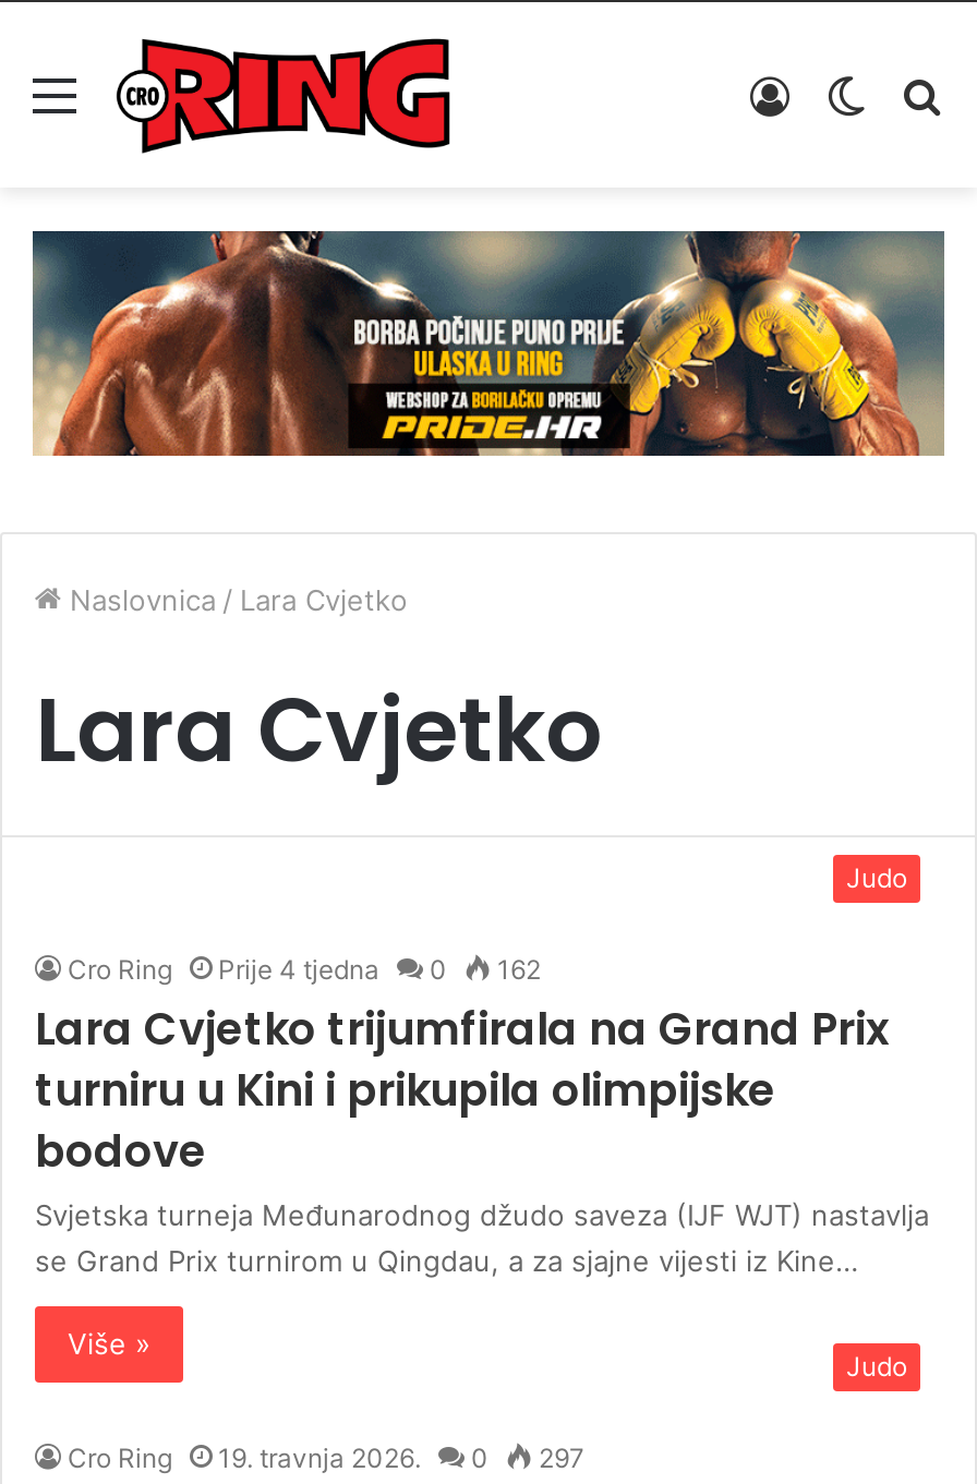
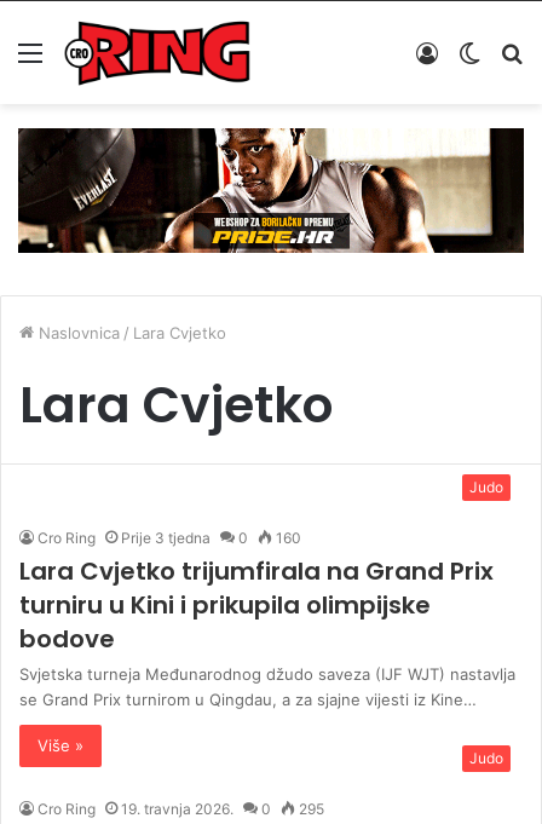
[31,229,946,458] [image] -> [17,127,525,254] [image]
[218,953,379,986] Prije 4 tjedna -> [121,529,211,547] Prije 3 tjedna
[491,953,541,986] 162 -> [272,529,301,547] 160
[68,1442,584,1474] Cro Ring 19. travnja 2026. 0 297 -> [38,800,324,818] Cro Ring 19. travnja 2026. 0 295

